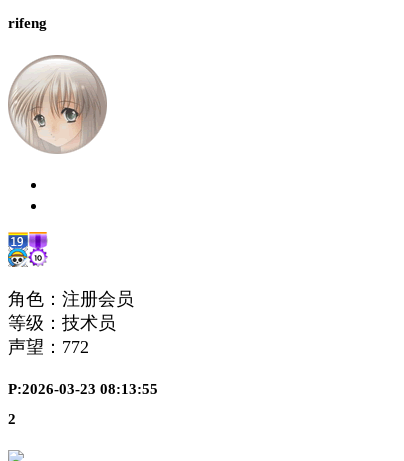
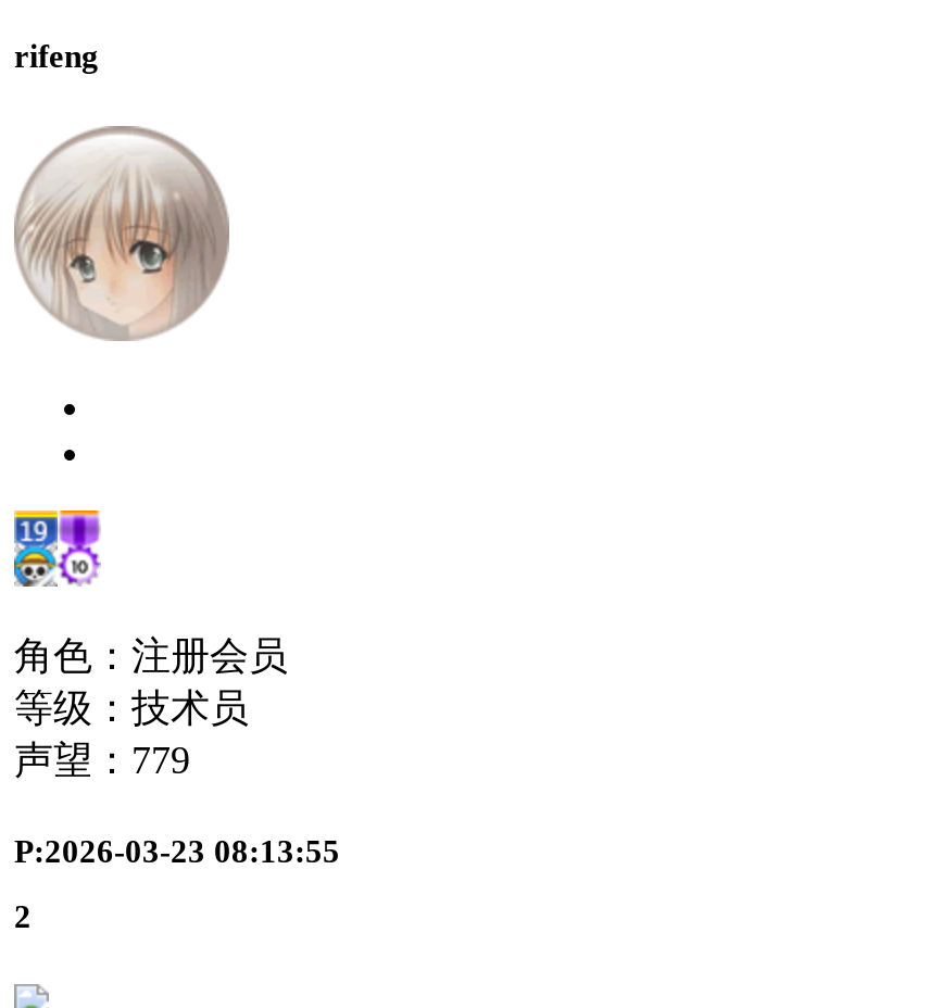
[8,337,89,357] 声望：772 -> [14,738,190,781] 声望：779

